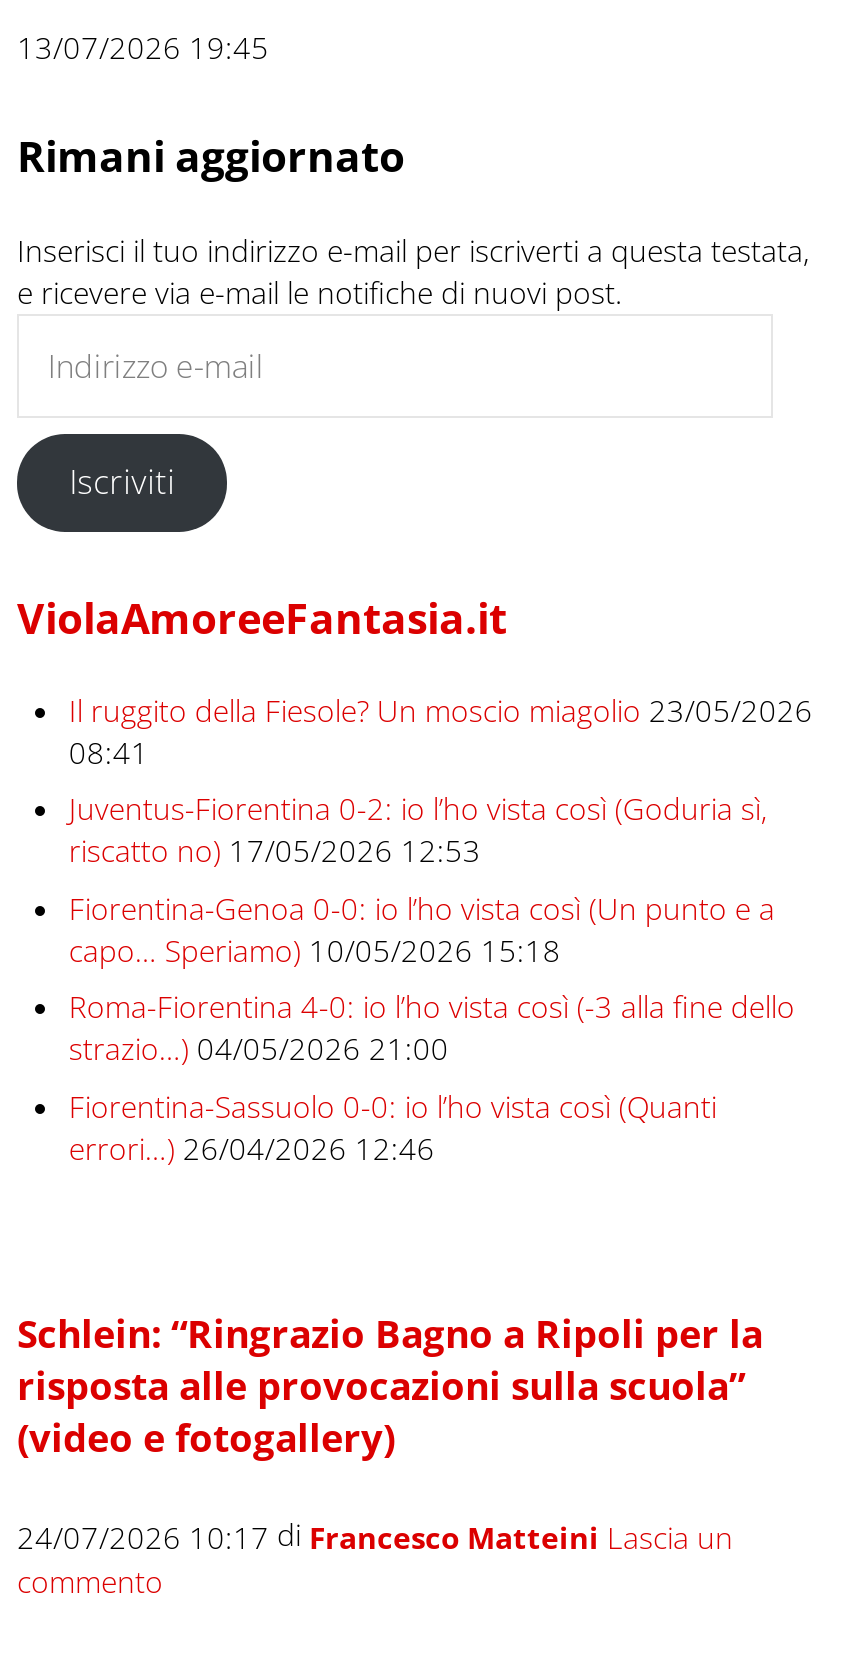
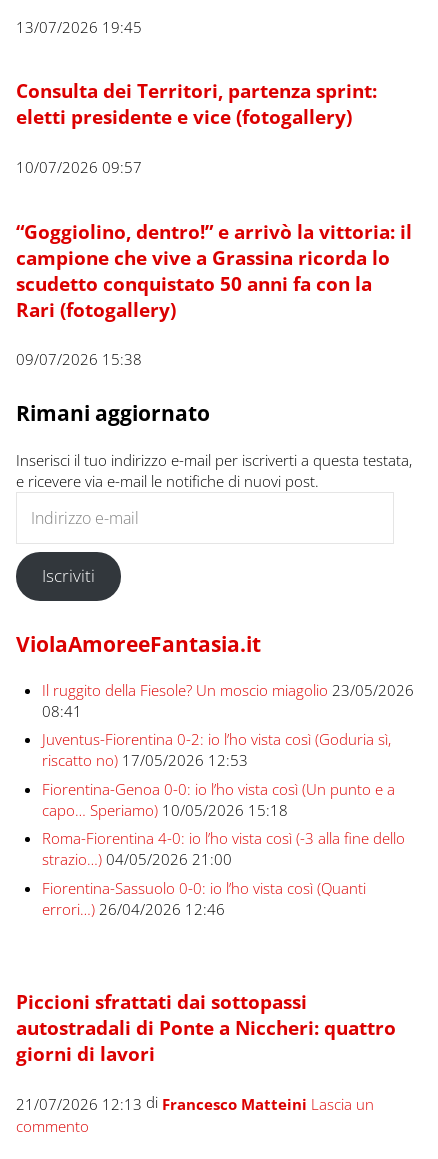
none -> [16,78,412,369] Consulta dei Territori, partenza sprint: | eletti presidente e vice (fotogallery) | 10/07/2026 09:57 | “Goggiolino, dentro!” e arrivò la vittoria: il | campione che vive a Grassina ricorda lo | scudetto conquistato 50 anni fa con la | Rari (fotogallery) | 09/07/2026 15:38
[17,1308,763,1462] Schlein: “Ringrazio Bagno a Ripoli per la | risposta alle provocazioni sulla scuola” | (video e fotogallery) -> [16,989,396,1066] Piccioni sfrattati dai sottopassi | autostradali di Ponte a Niccheri: quattro | giorni di lavori
[17,1514,733,1557] 24/07/2026 10:17 di Francesco Matteini Lascia un -> [16,1092,374,1113] 21/07/2026 12:13 di Francesco Matteini Lascia un

